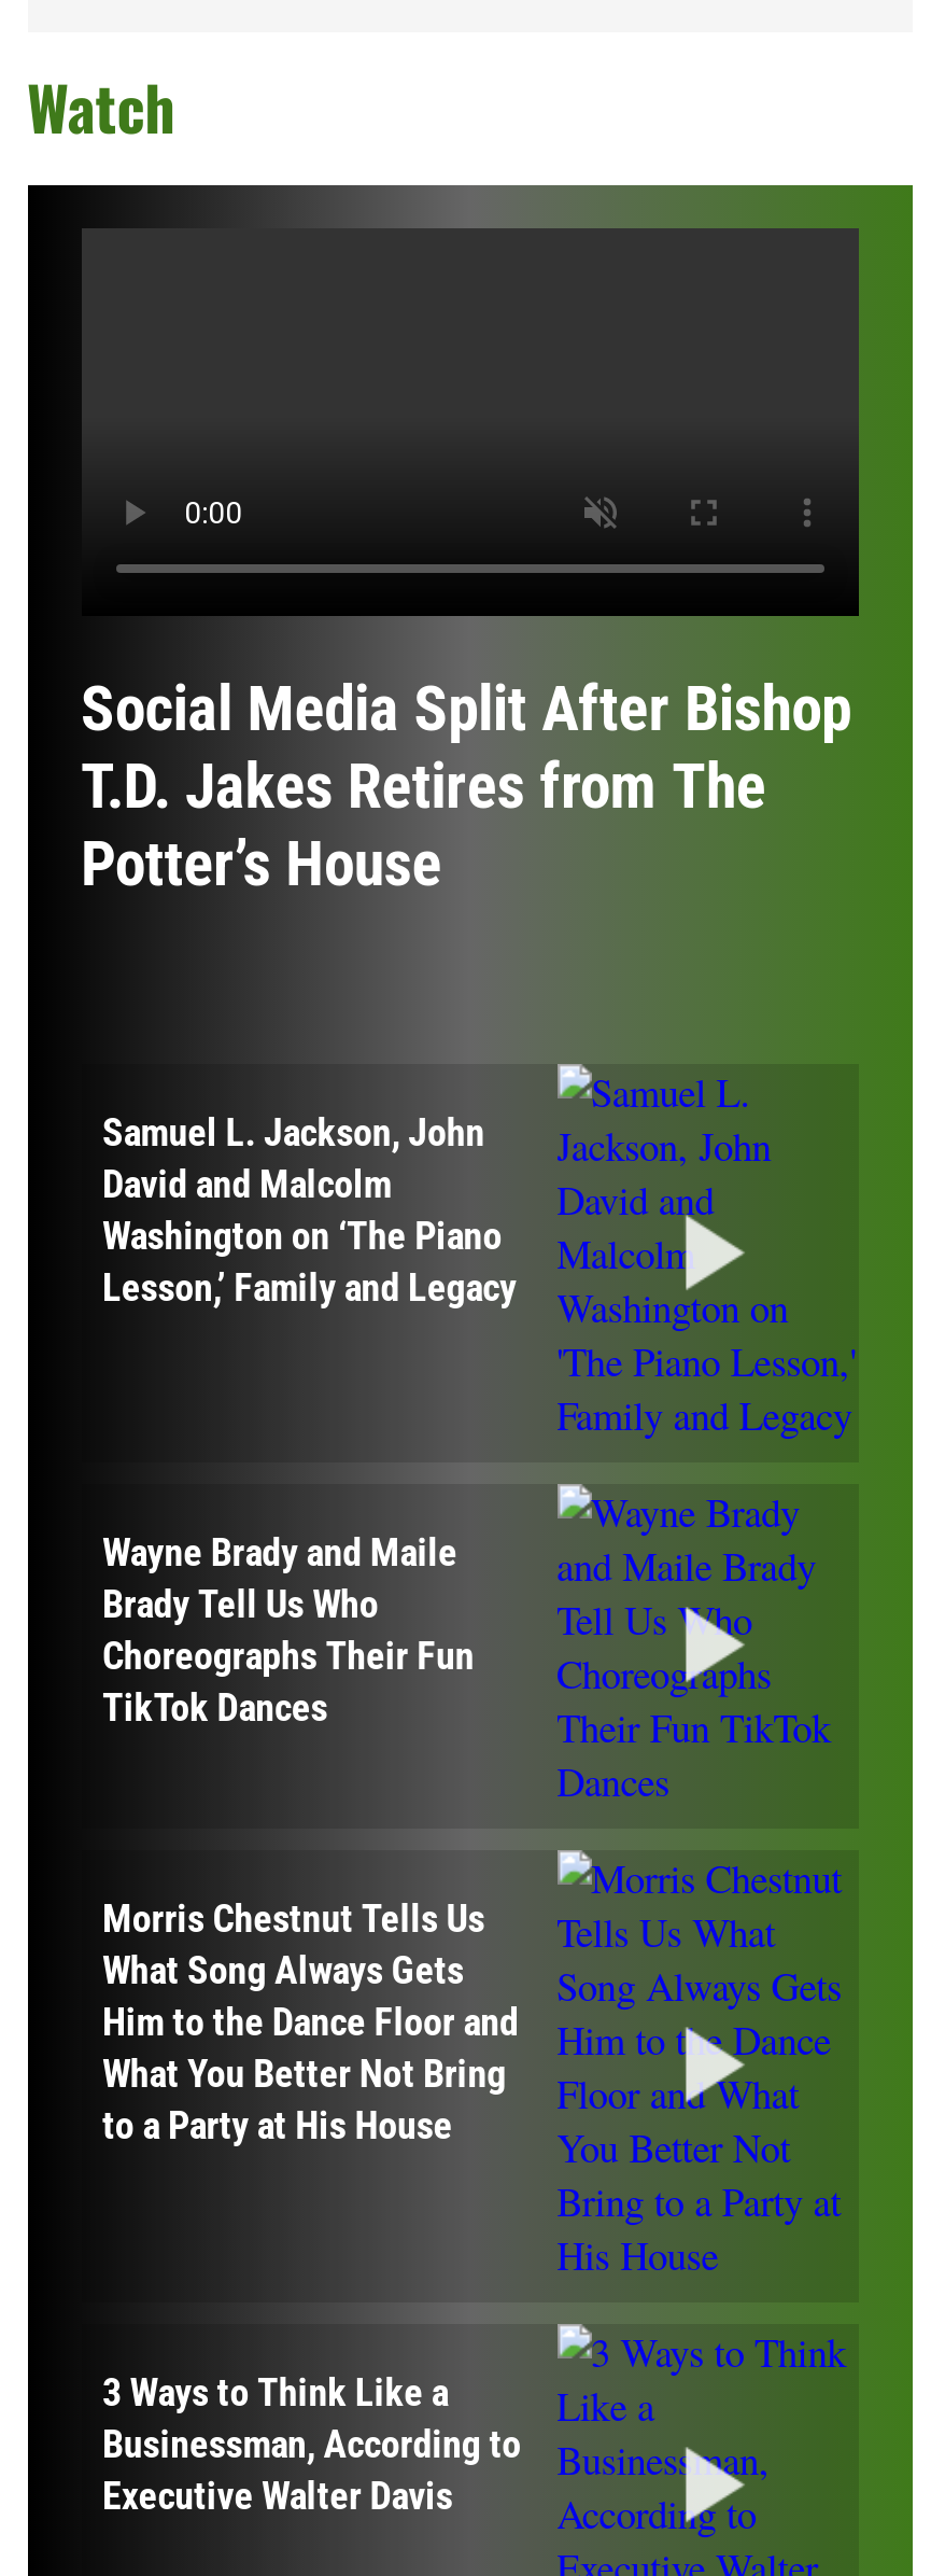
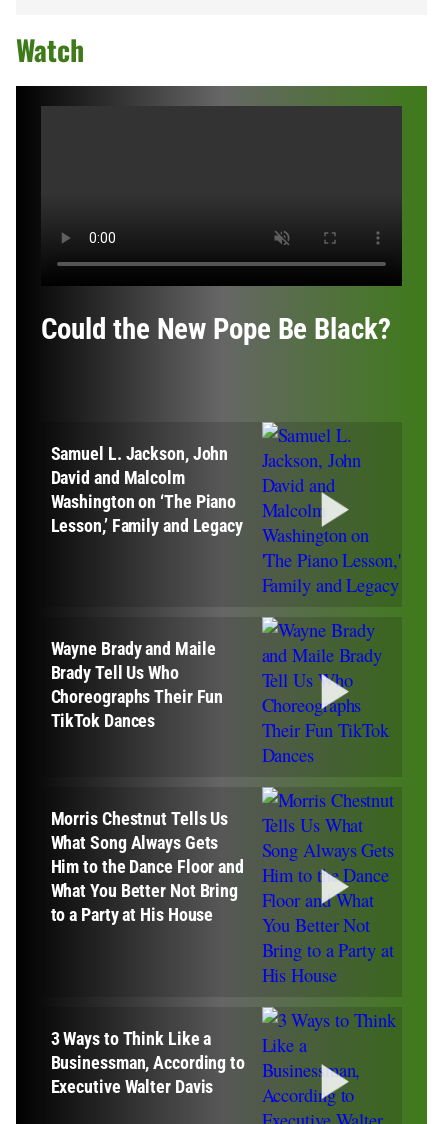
[81,673,851,901] Social Media Split After Bishop | T.D. Jakes Retires from The | Potter’s House -> [40,312,391,346] Could the New Pope Be Black?

